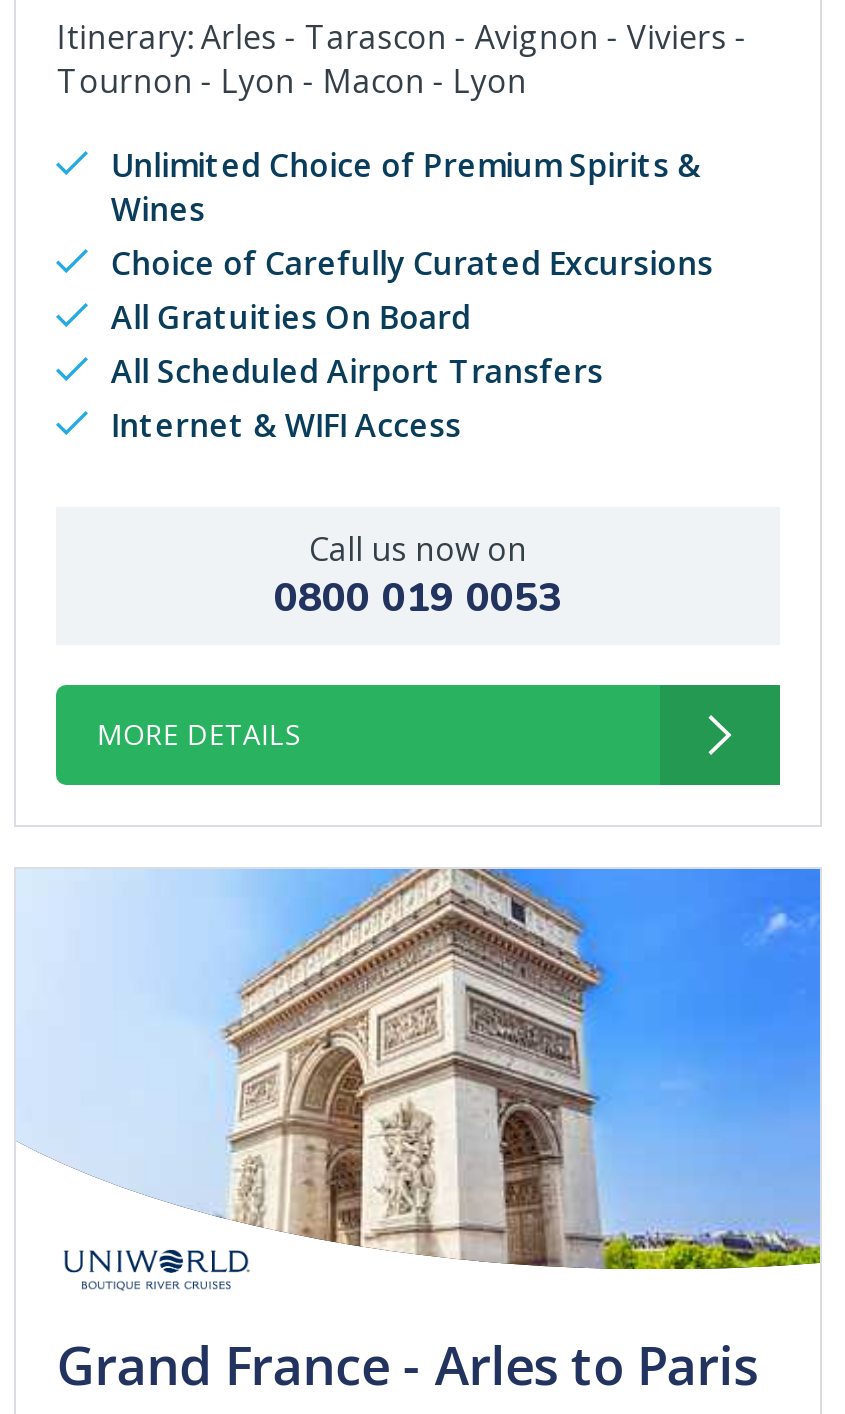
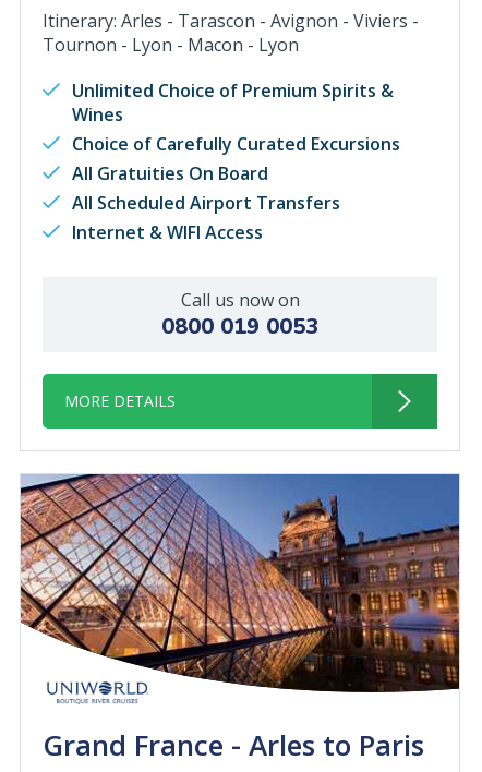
[16,866,822,1274] [image] -> [20,473,460,693] [image]

